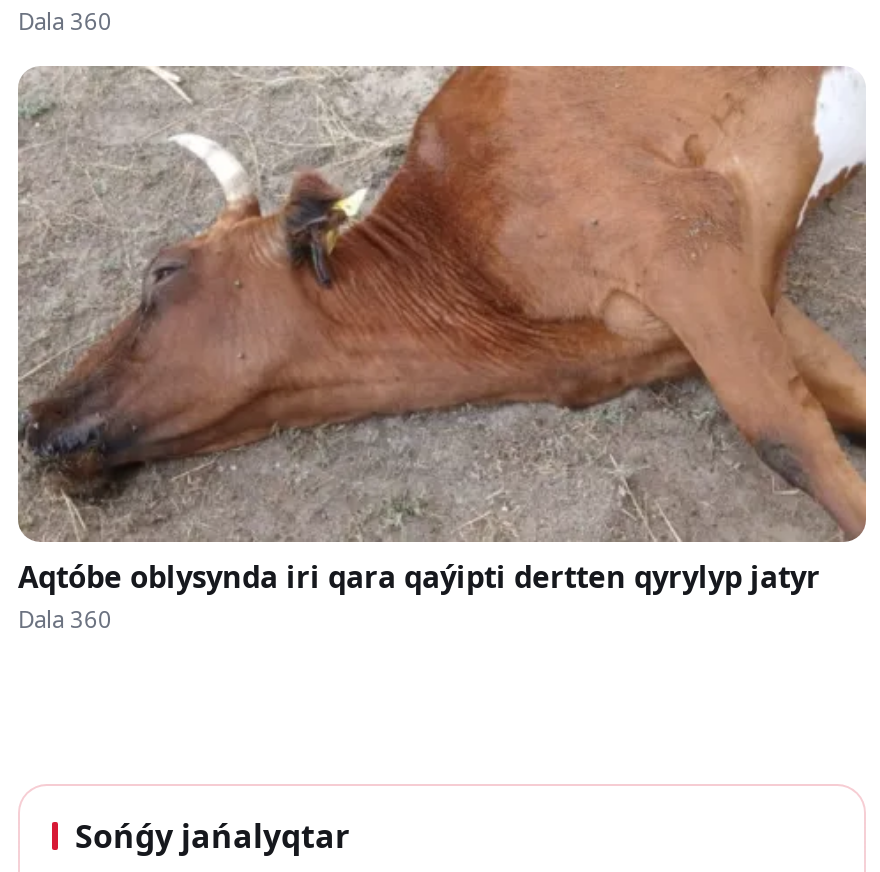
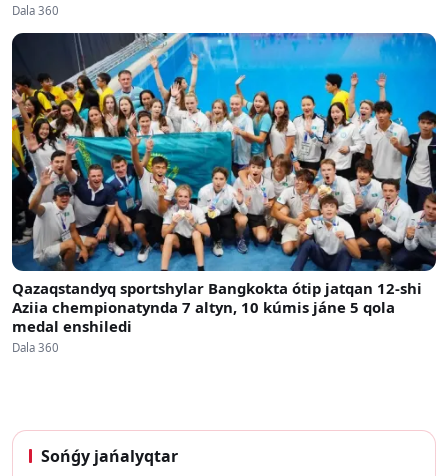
[16,64,868,466] [image] -> [11,32,437,271] [image]
[18,556,820,596] Aqtóbe oblysynda iri qara qaýipti dertten qyrylyp jatyr -> [12,278,422,336] Qazaqstandyq sportshylar Bangkokta ótip jatqan 12-shi | Aziia chempionatynda 7 altyn, 10 kúmis jáne 5 qola | medal enshiledi

